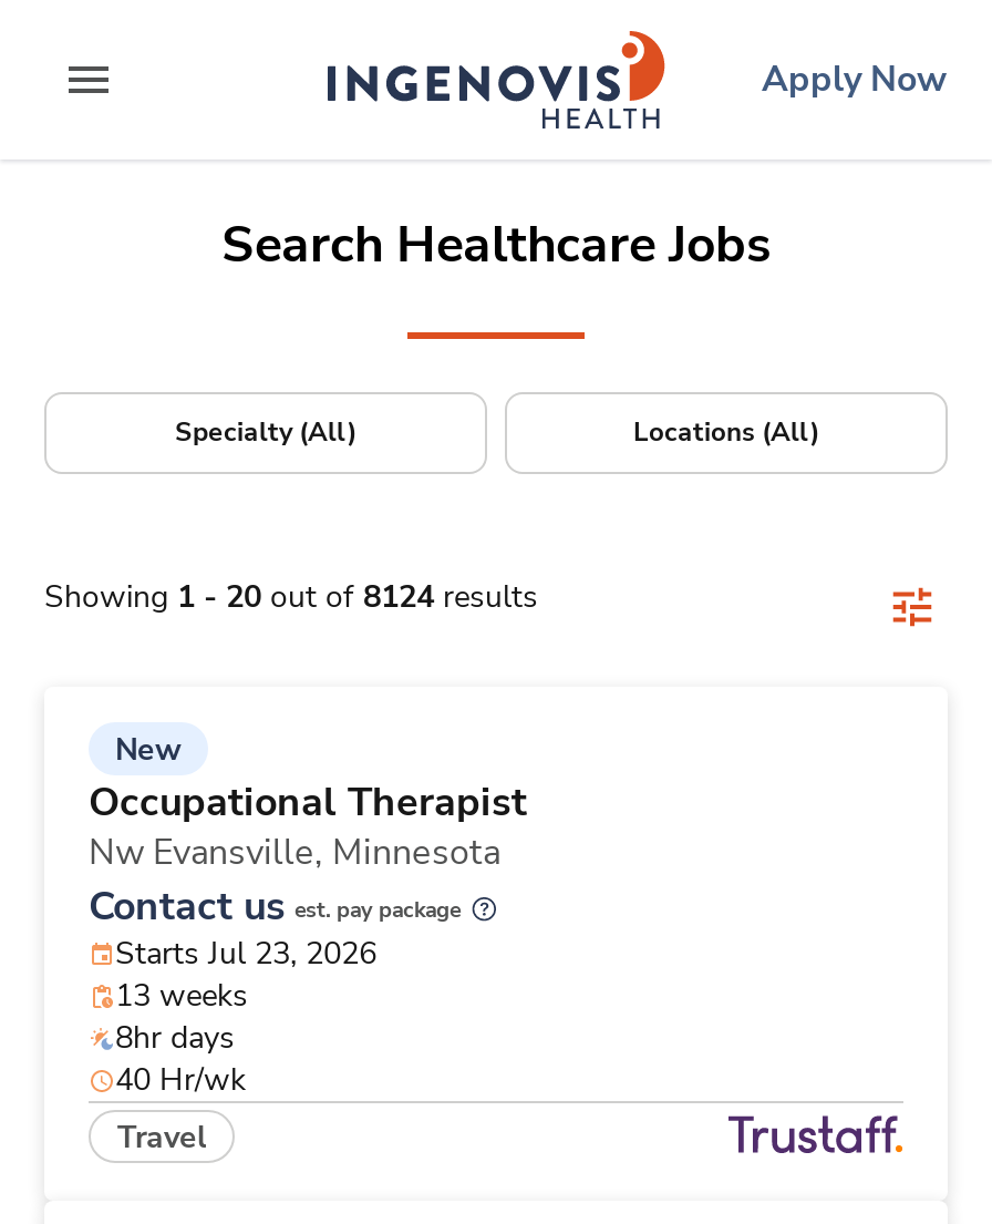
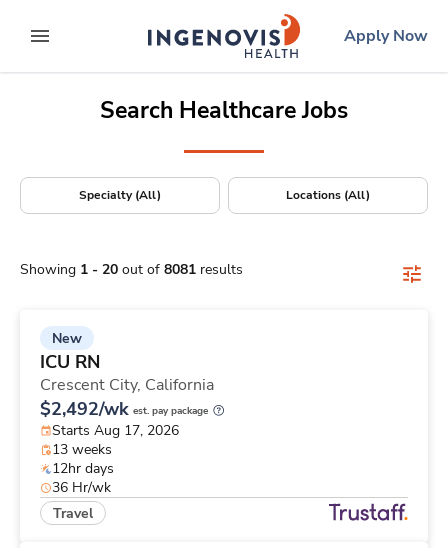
[44,576,538,618] Showing 1 - 20 out of 8124 results -> [20,260,243,279] Showing 1 - 20 out of 8081 results
[89,775,527,975] Occupational Therapist | Nw Evansville, Minnesota | Contact us est. pay package | Starts Jul 23, 2026 -> [40,350,214,440] ICU RN | Crescent City, California | $2,492/wk est. pay package | Starts Aug 17, 2026
[115,1017,235,1059] 8hr days -> [52,459,114,478] 12hr days
[115,1059,246,1101] 40 Hr/wk -> [52,478,111,497] 36 Hr/wk

